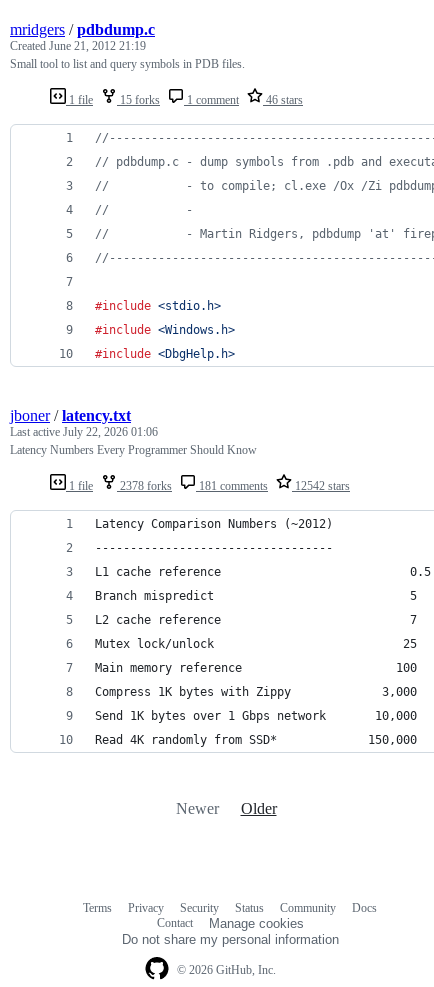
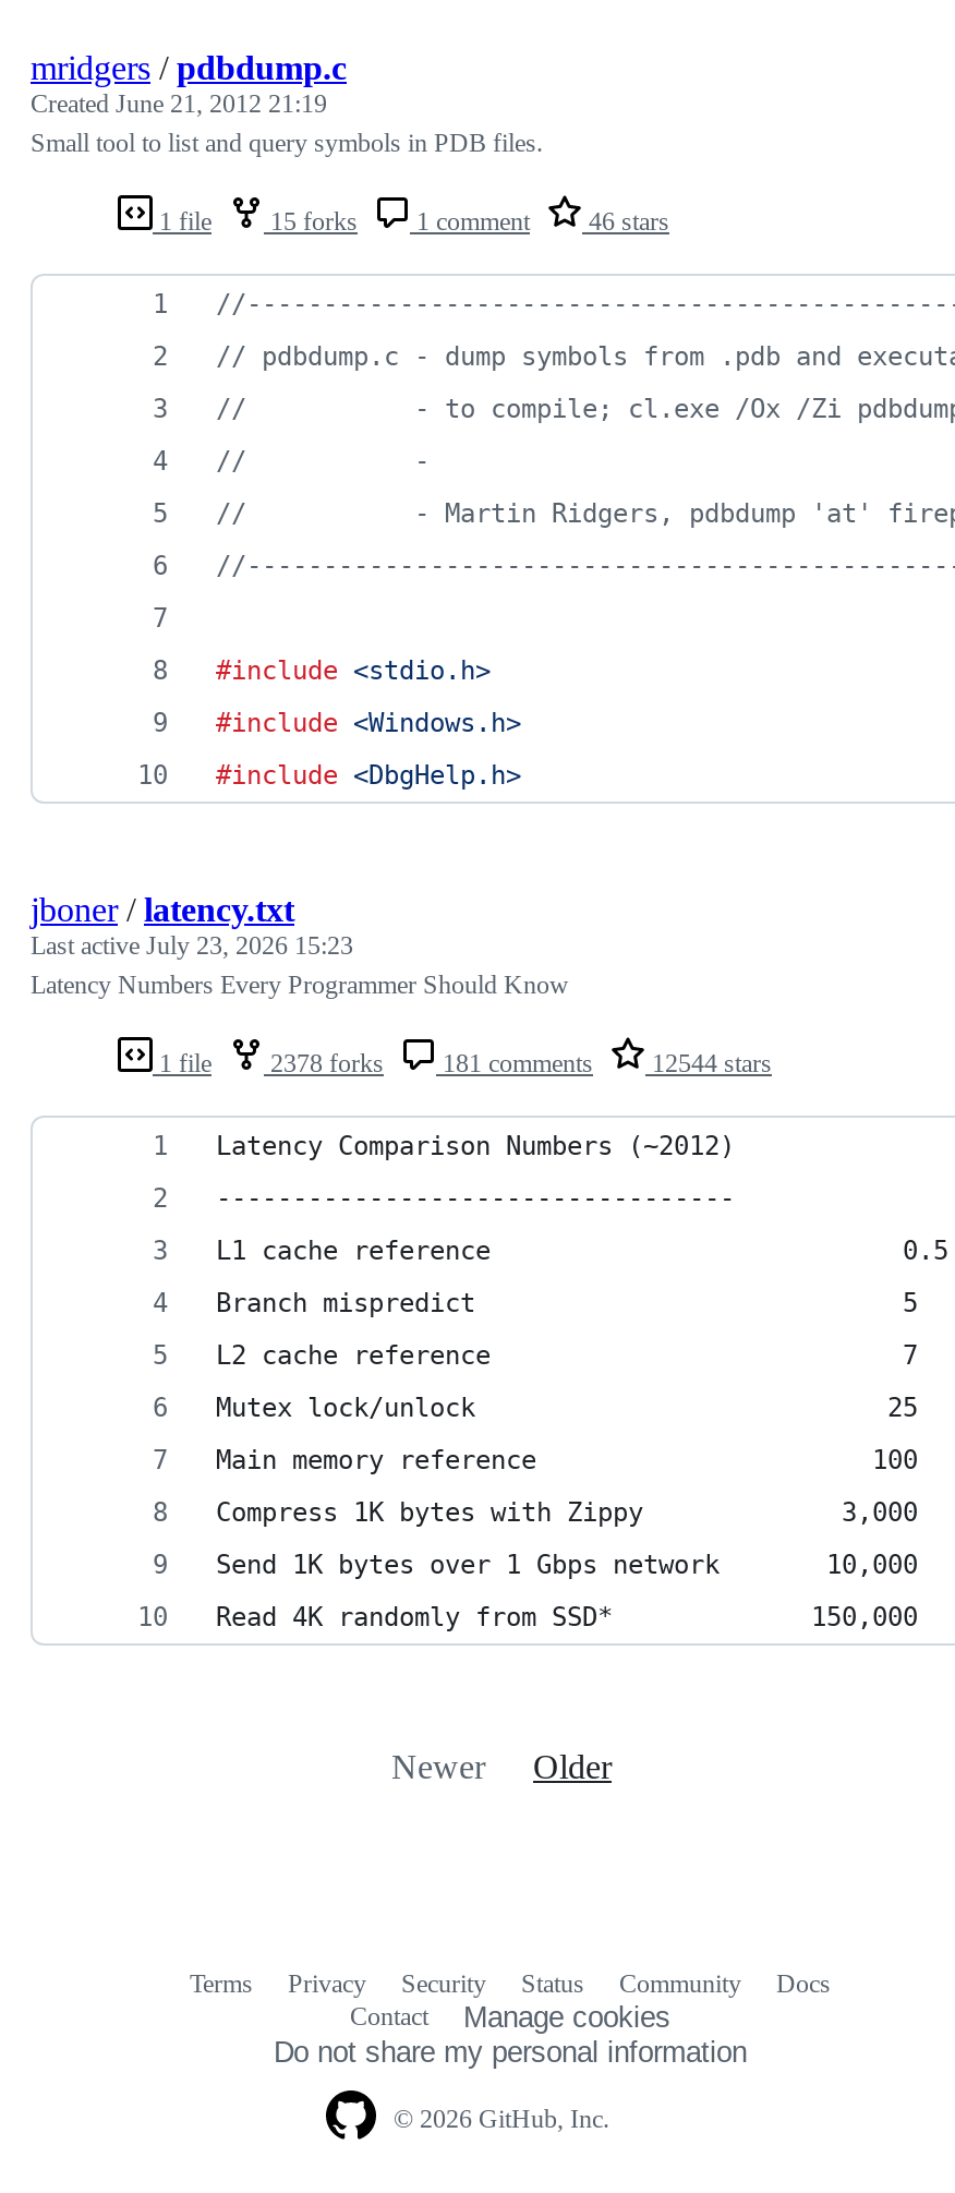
[10,425,158,439] Last active July 22, 2026 01:06 -> [31,931,353,961] Last active July 23, 2026 15:23
[66,479,350,493] 1 file 2378 forks 181 comments 12542 stars -> [153,1048,772,1079] 1 file 2378 forks 181 comments 12544 stars

